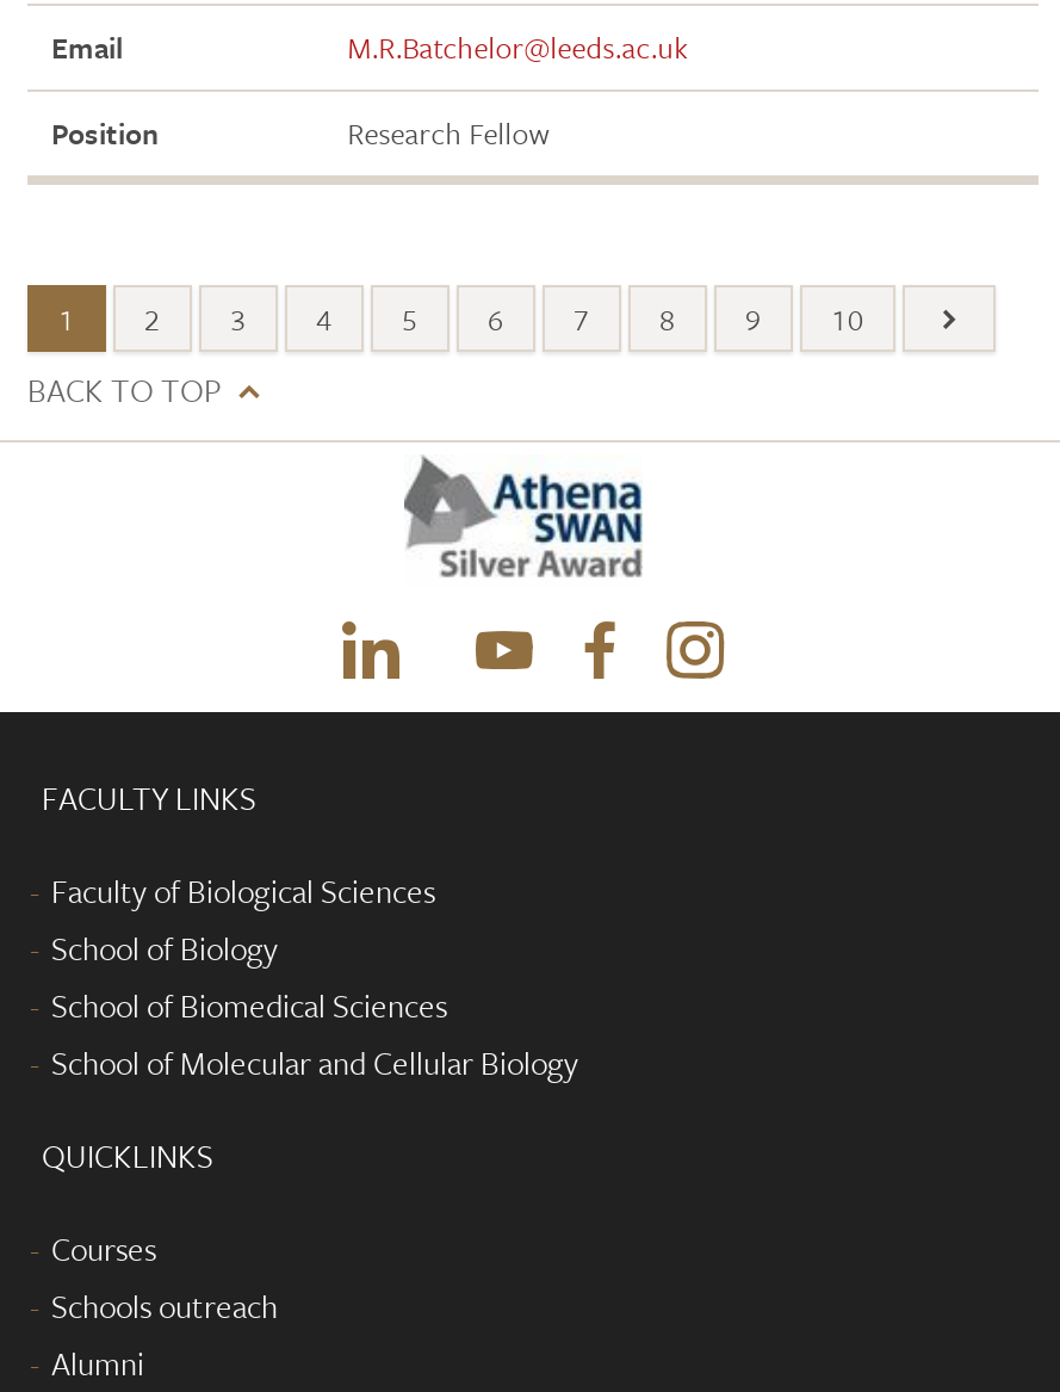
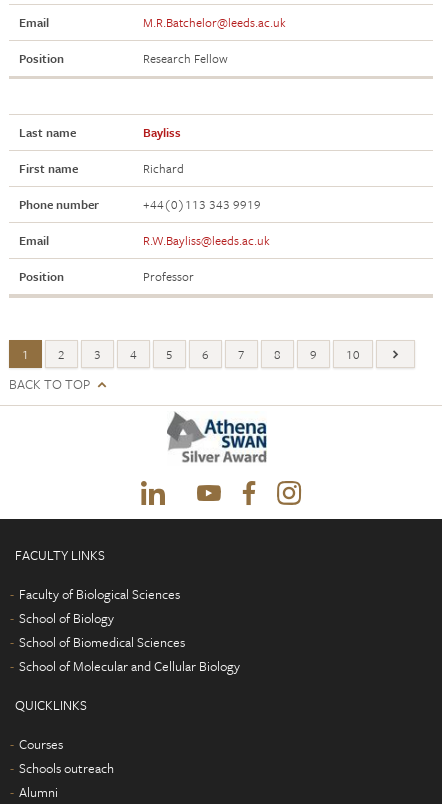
none -> [19,123,270,285] Last name | Bayliss | First name | Richard | Phone number | +44(0)113 343 9919 | Email | R.W.Bayliss@leeds.ac.uk | Position | Professor

